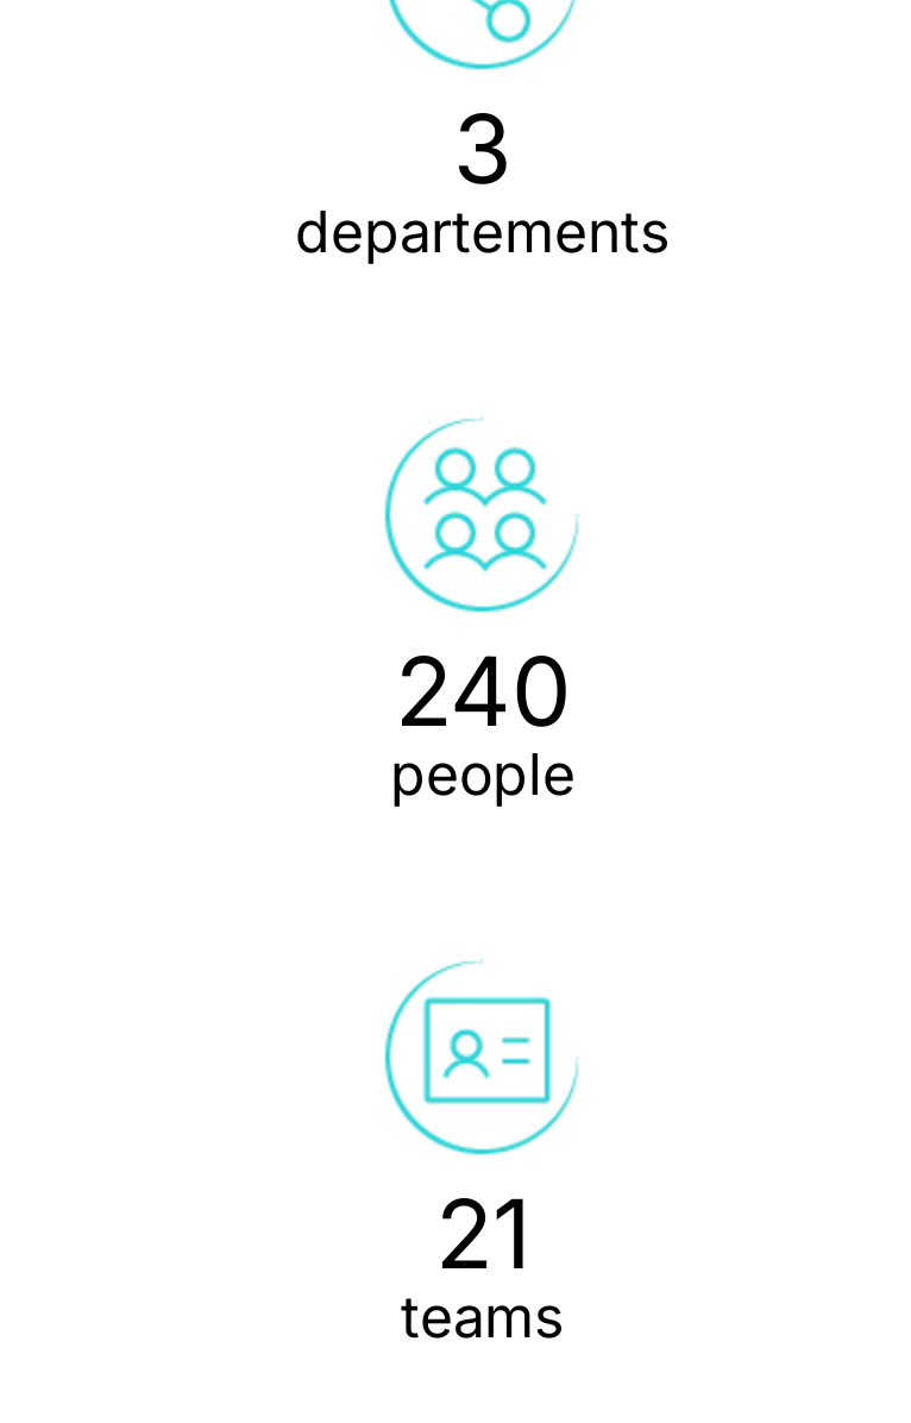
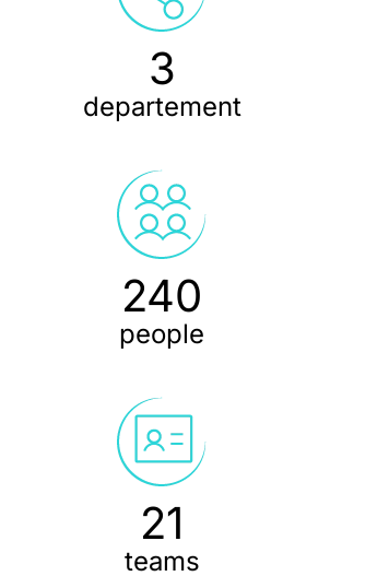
[295,198,671,267] departements -> [82,91,241,122] departement

